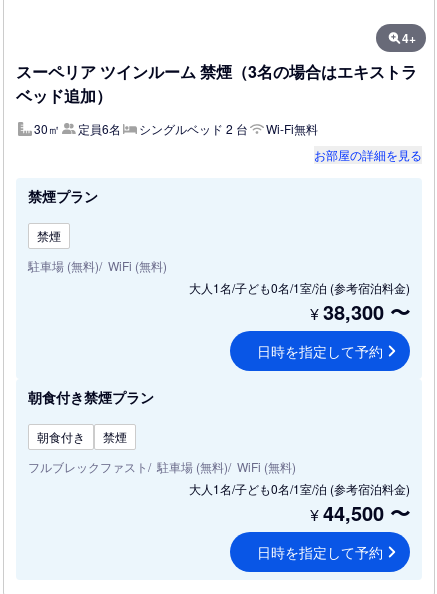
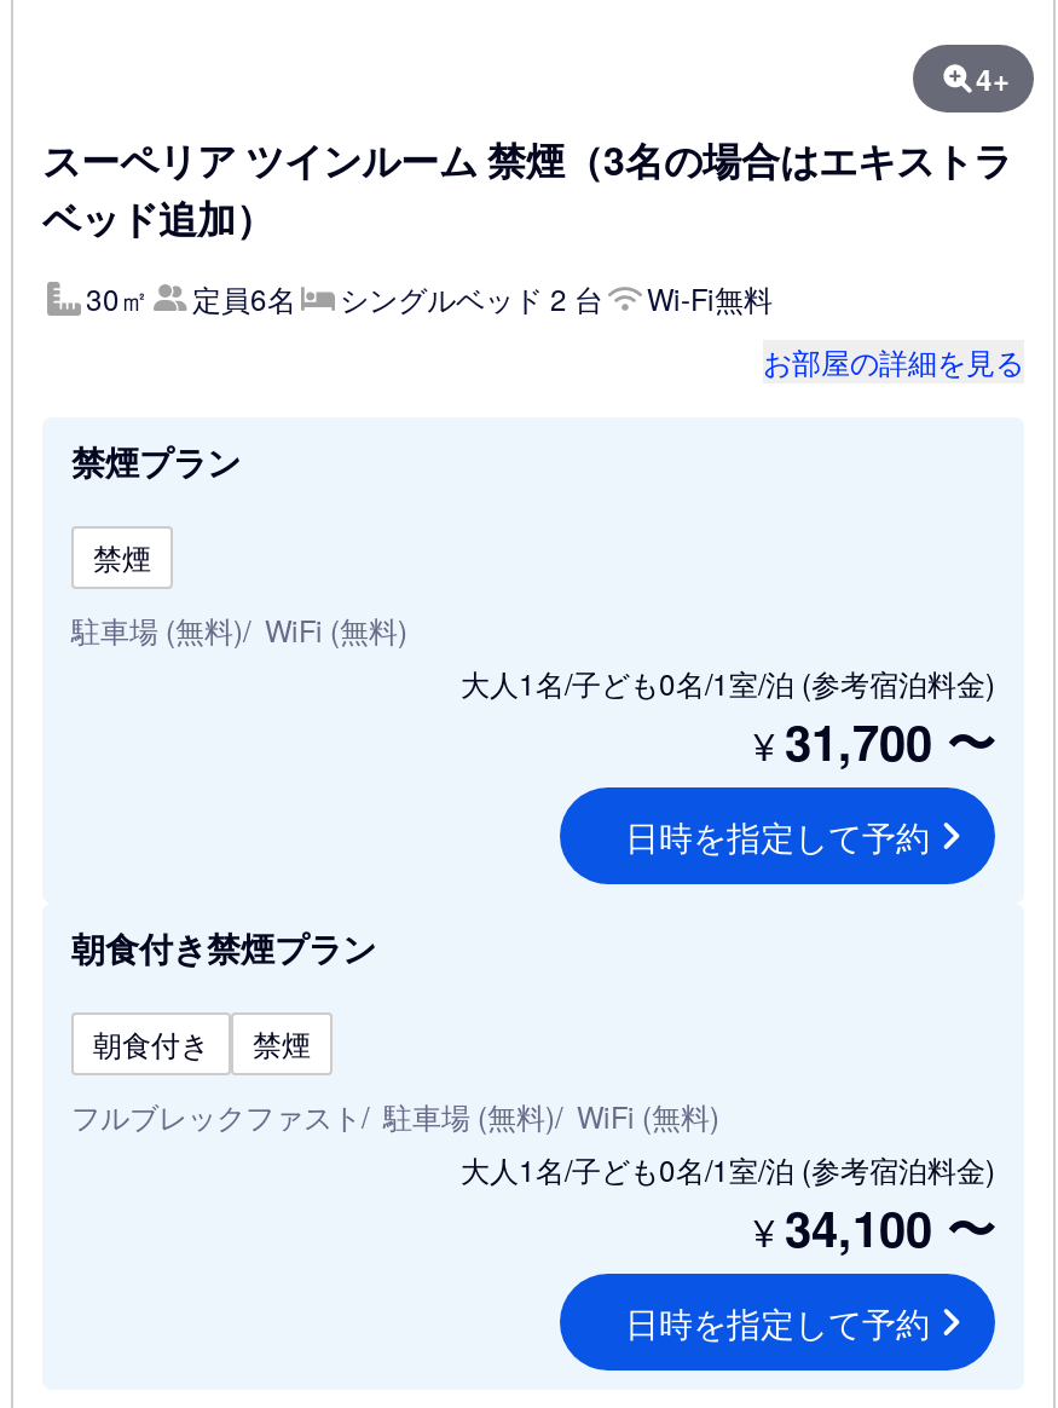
[310,297,410,326] ¥38,300〜 -> [753,705,995,775] ¥31,700〜
[310,498,410,527] ¥44,500〜 -> [753,1191,995,1262] ¥34,100〜

